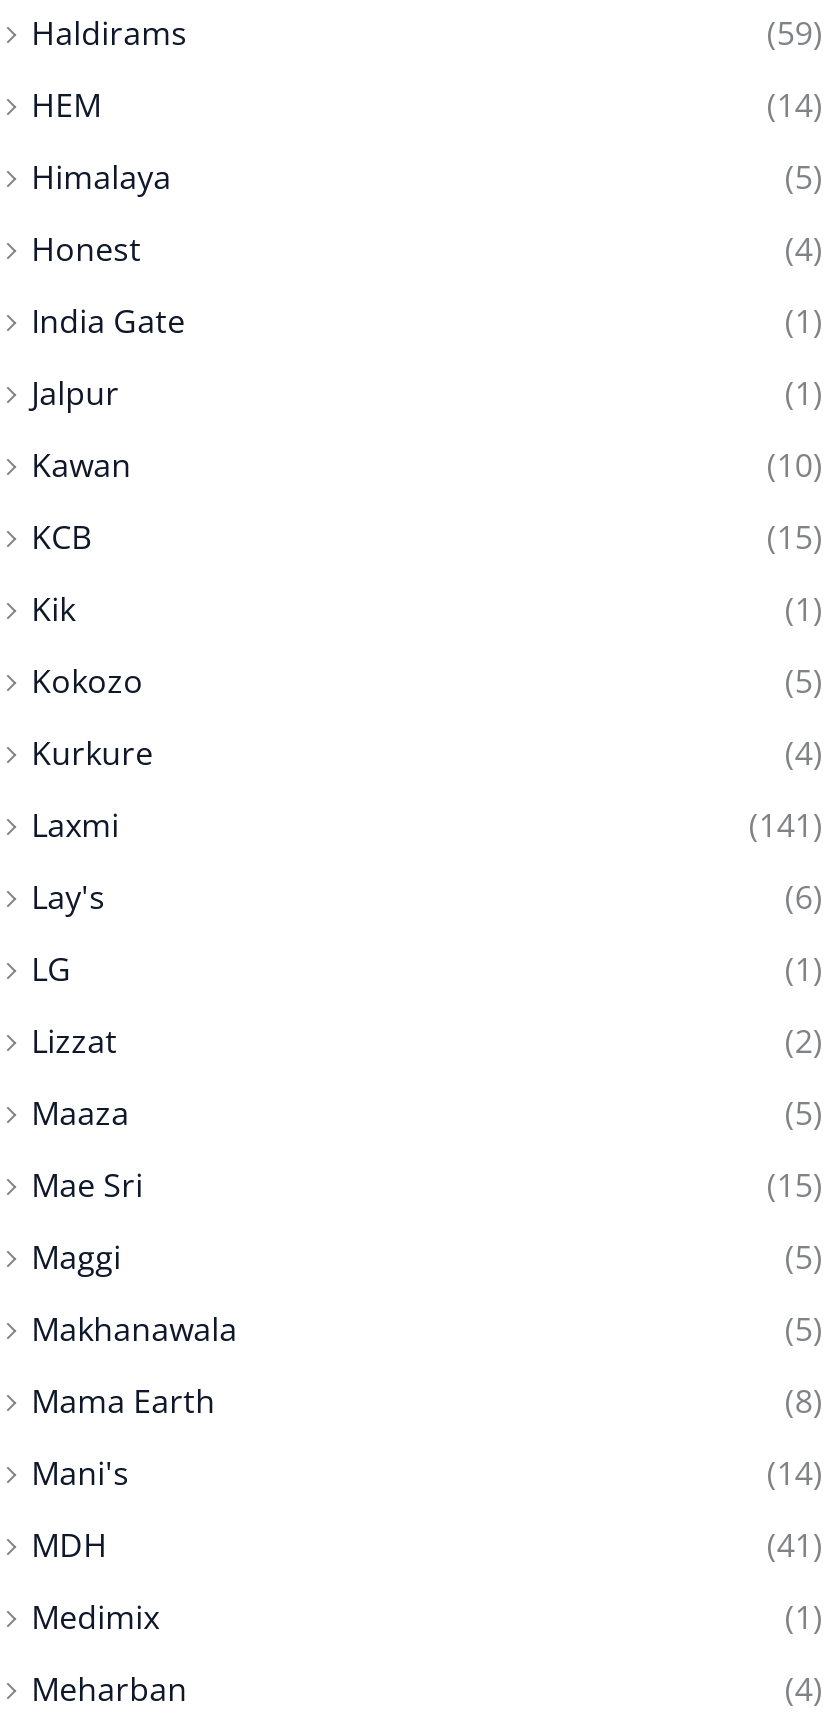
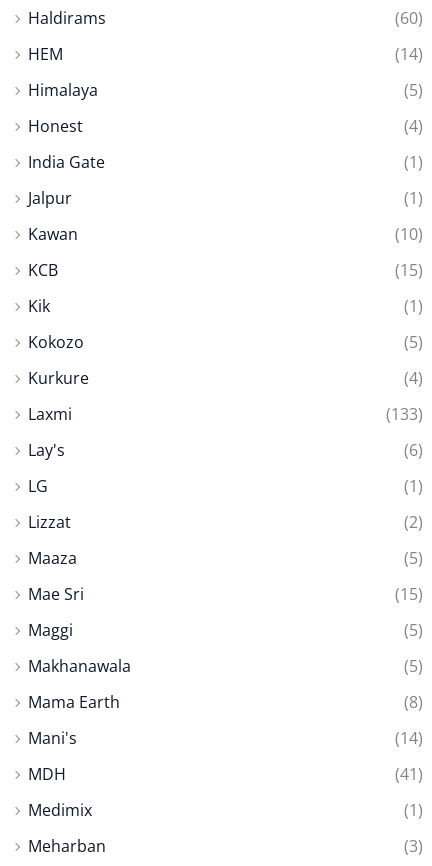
[767,11,823,55] (59) -> [395,7,423,29] (60)
[749,803,823,847] (141) -> [386,403,423,425] (133)
[785,1667,823,1711] (4) -> [404,835,423,857] (3)

